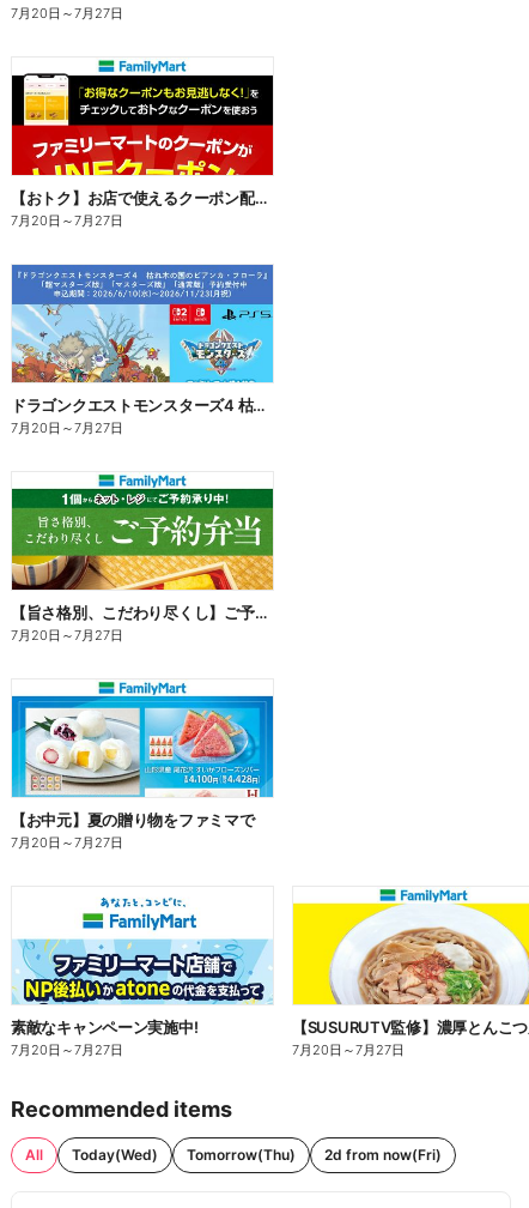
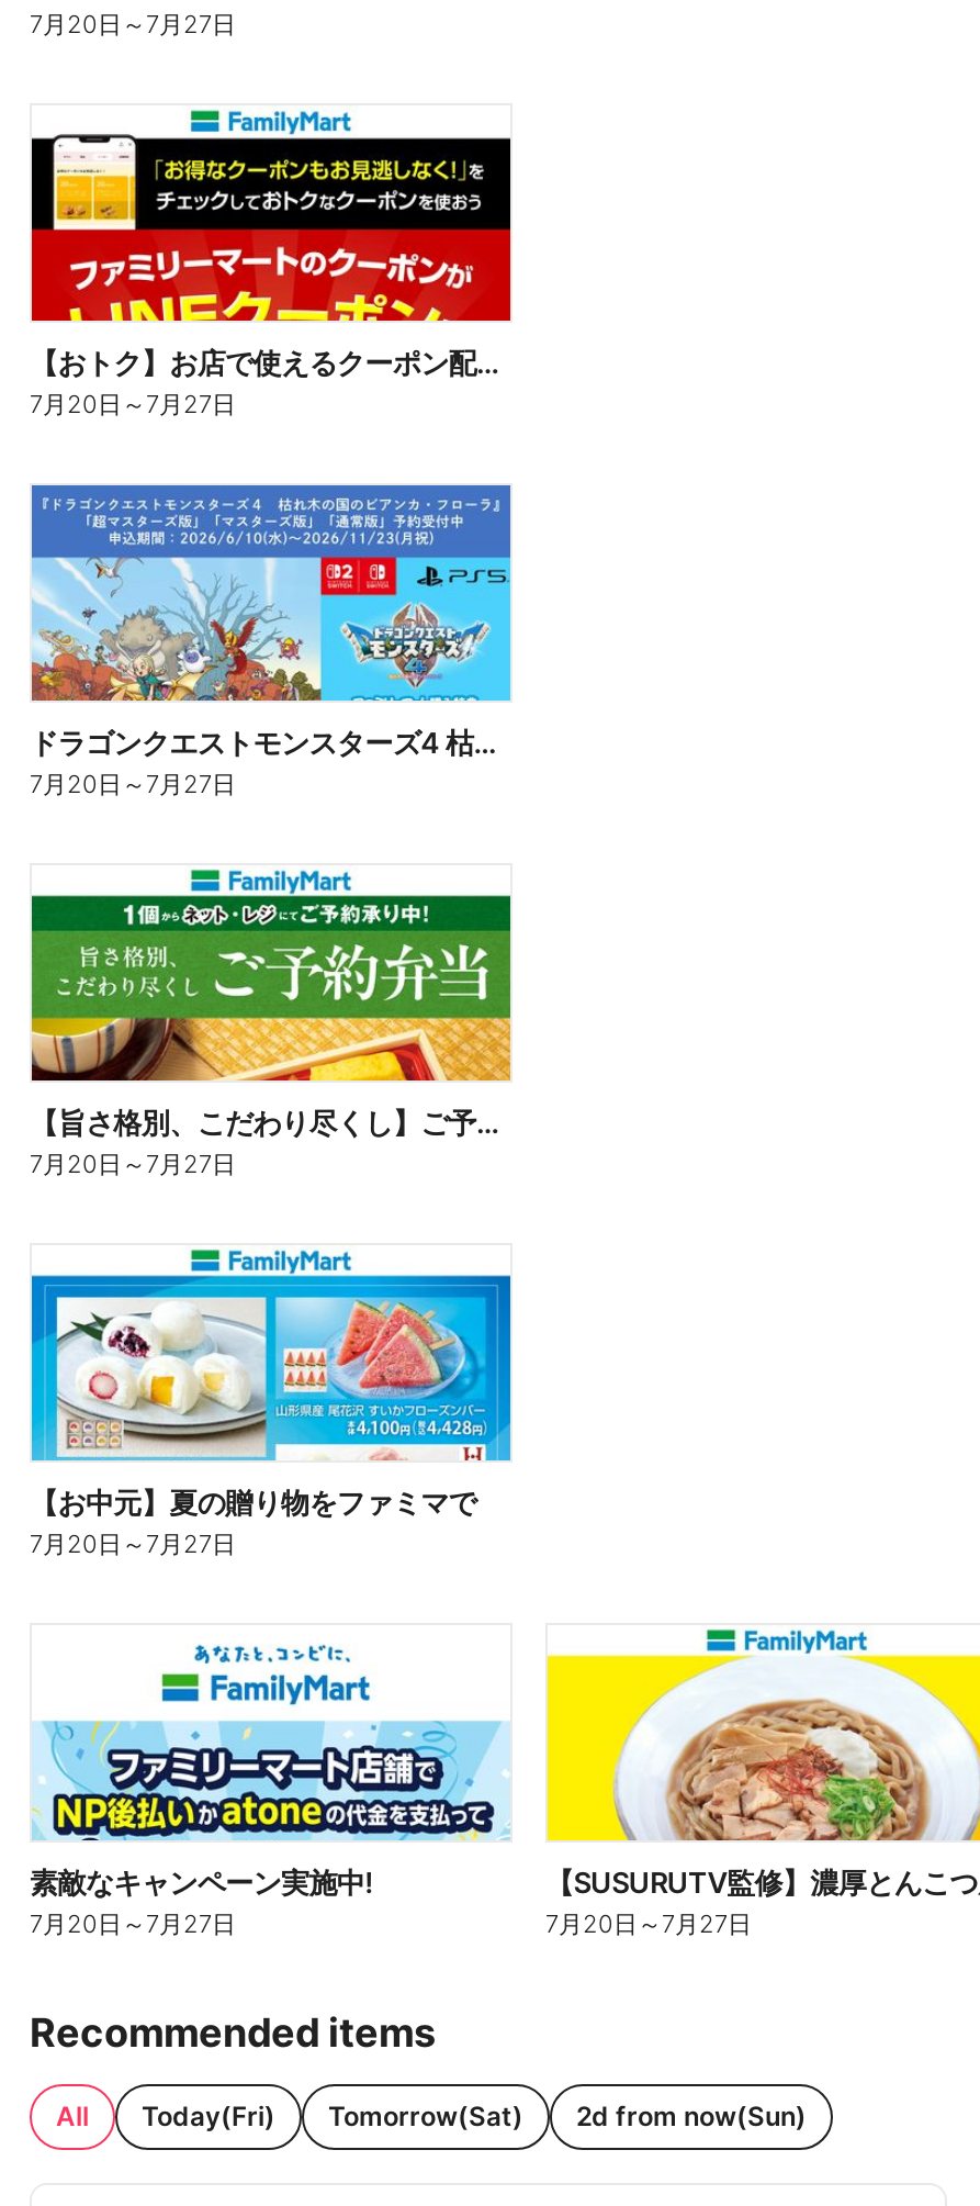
[72,1145,442,1163] Today(Wed) | Tomorrow(Thu) | 2d from now(Fri) -> [142,2099,807,2132] Today(Fri) | Tomorrow(Sat) | 2d from now(Sun)

